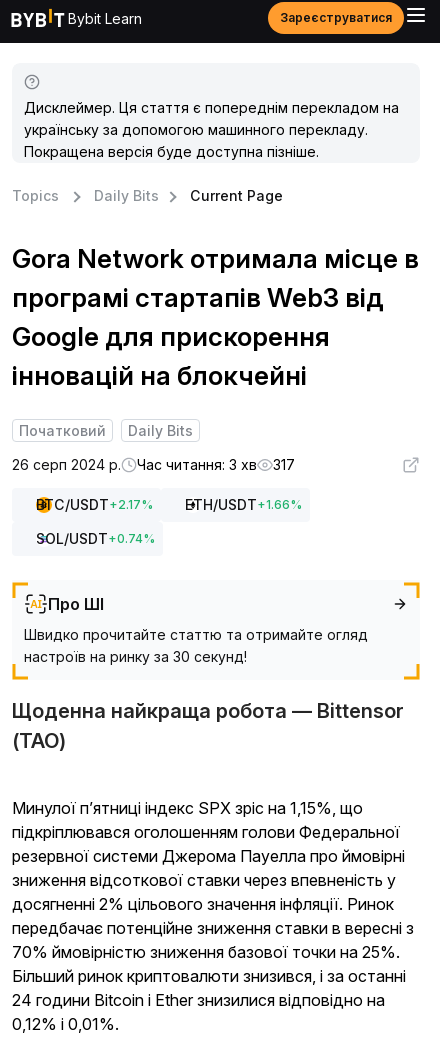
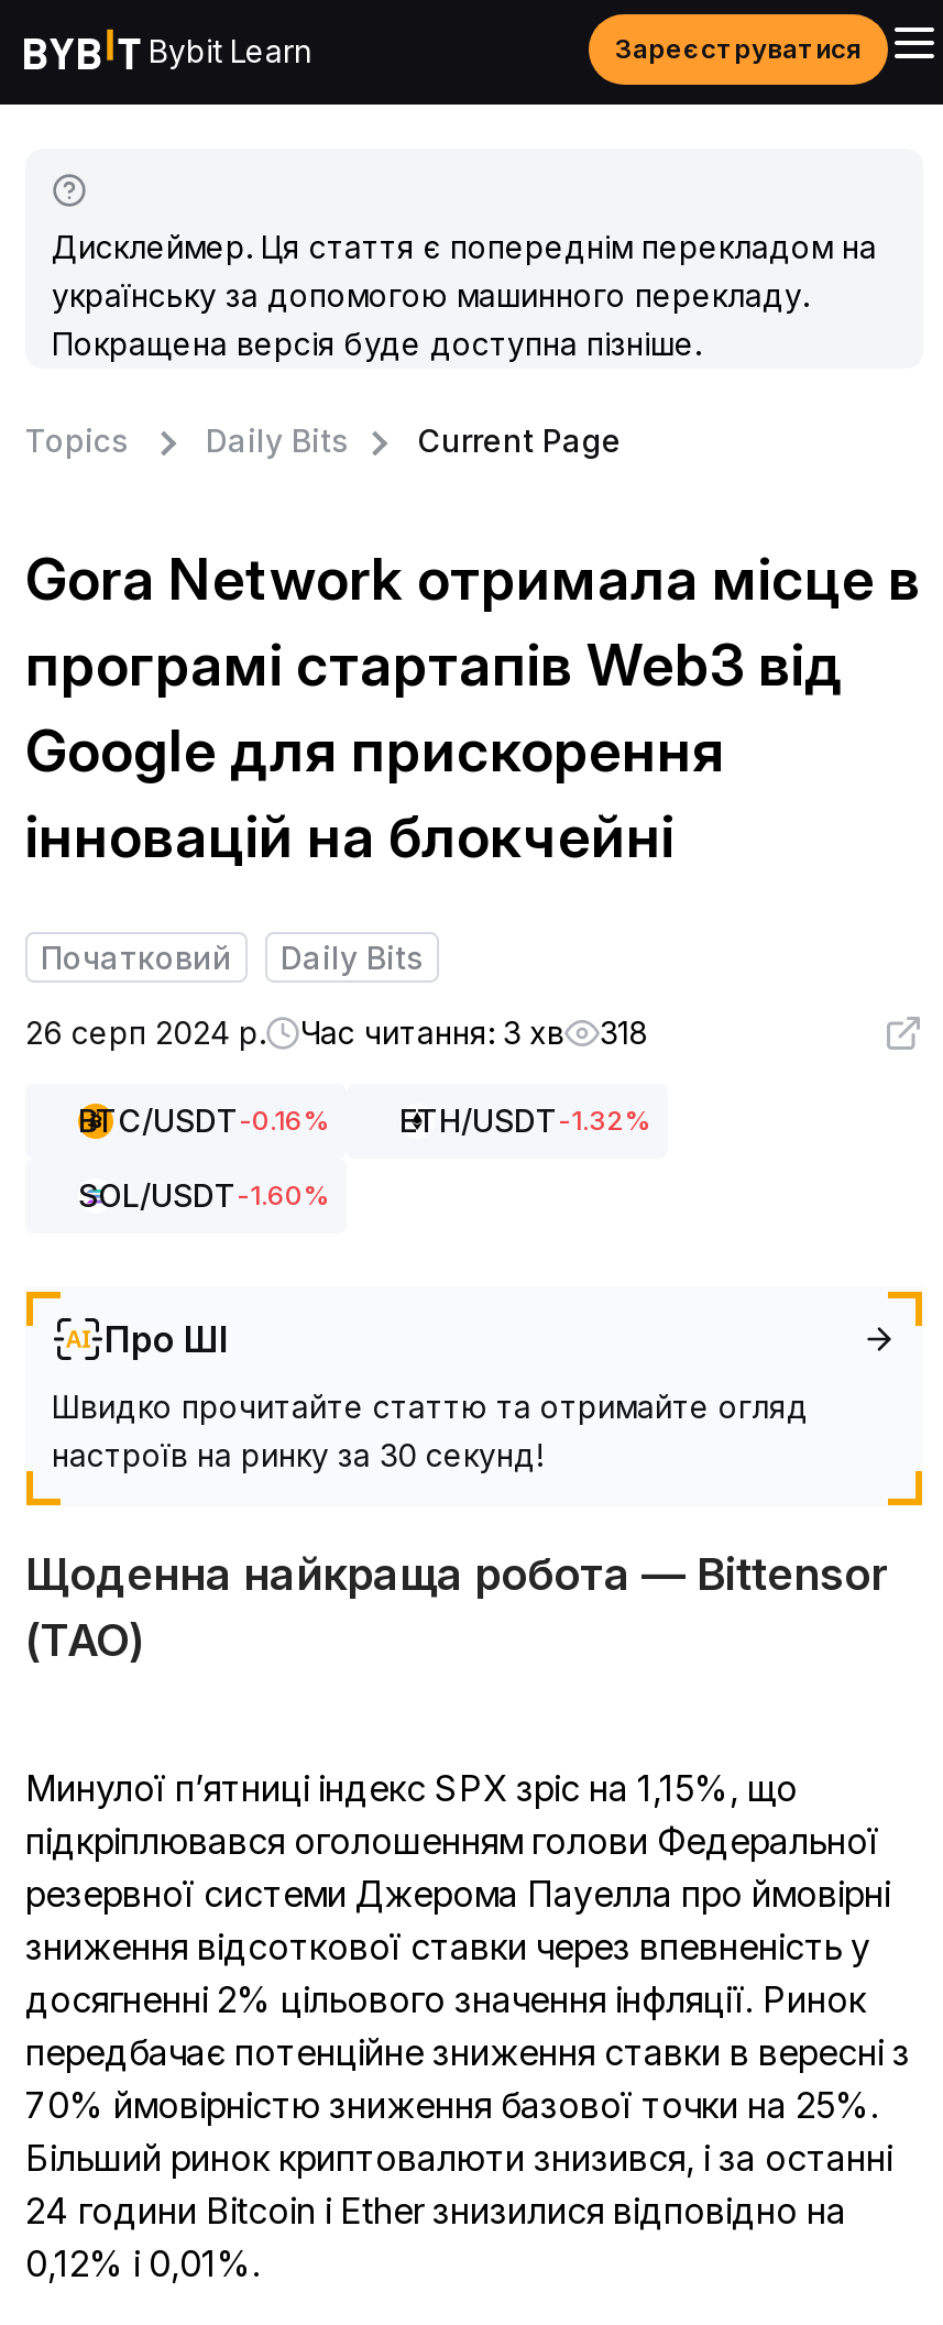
[12,456,295,473] 26 серп 2024 р. Час читання: 3 хв 317 -> [25,1013,648,1051] 26 серп 2024 р. Час читання: 3 хв 318
[36,496,302,513] BTC/USDT + 2.17% | ETH/USDT + 1.66% -> [78,1101,650,1139] BTC/USDT-0.16% | ETH/USDT-1.32%
[36,530,155,547] SOL/USDT + 0.74% -> [78,1176,329,1214] SOL/USDT-1.60%

